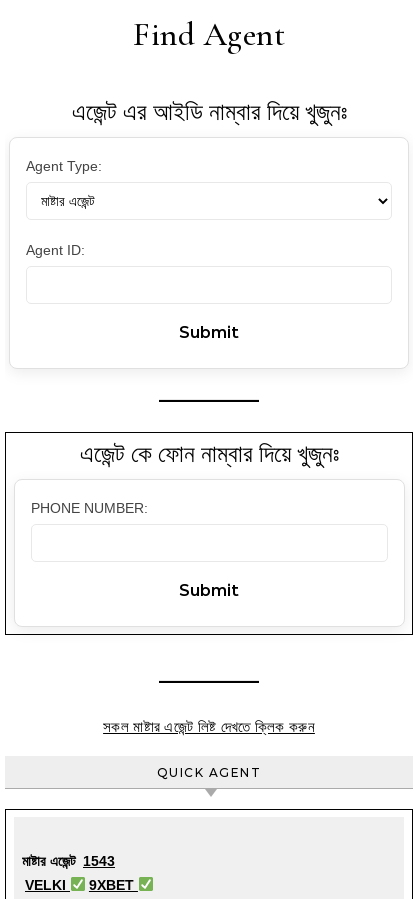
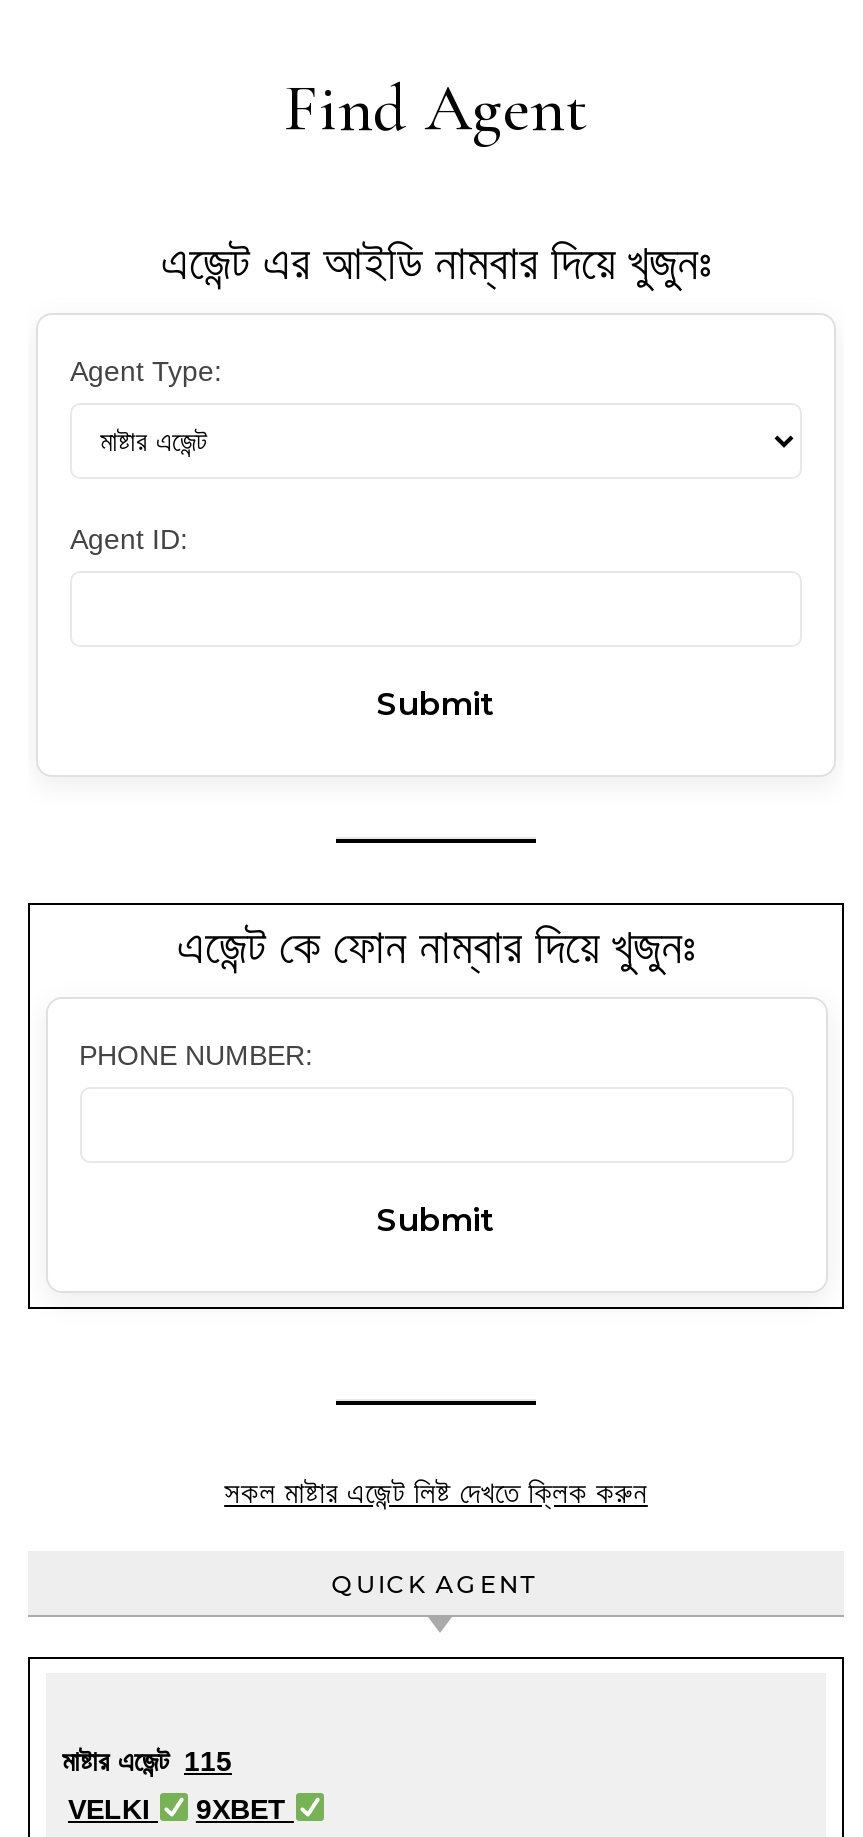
[22,853,115,869] মাষ্টার এজেন্ট 1543 -> [62,1745,232,1777] মাষ্টার এজেন্ট 115

